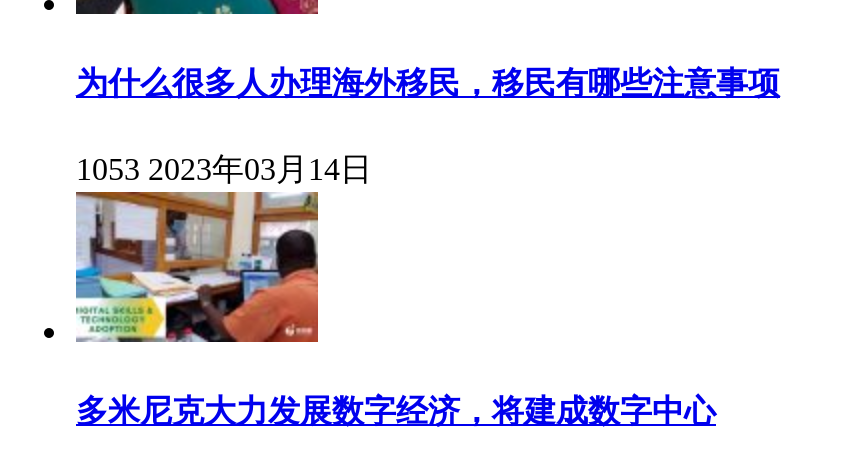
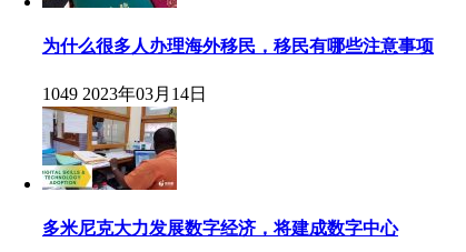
[76,151,372,185] 1053 2023年03月14日 -> [42,84,207,103] 1049 2023年03月14日

